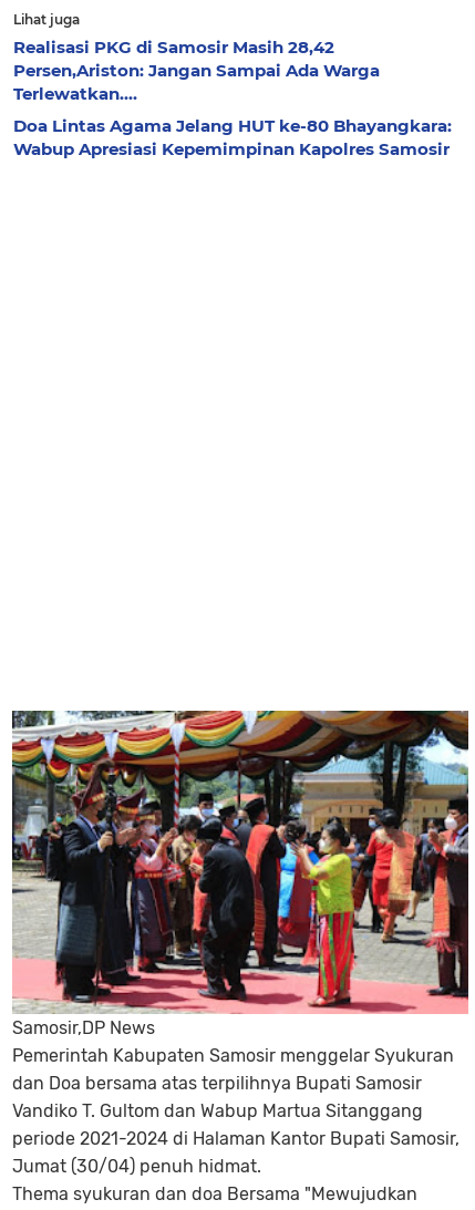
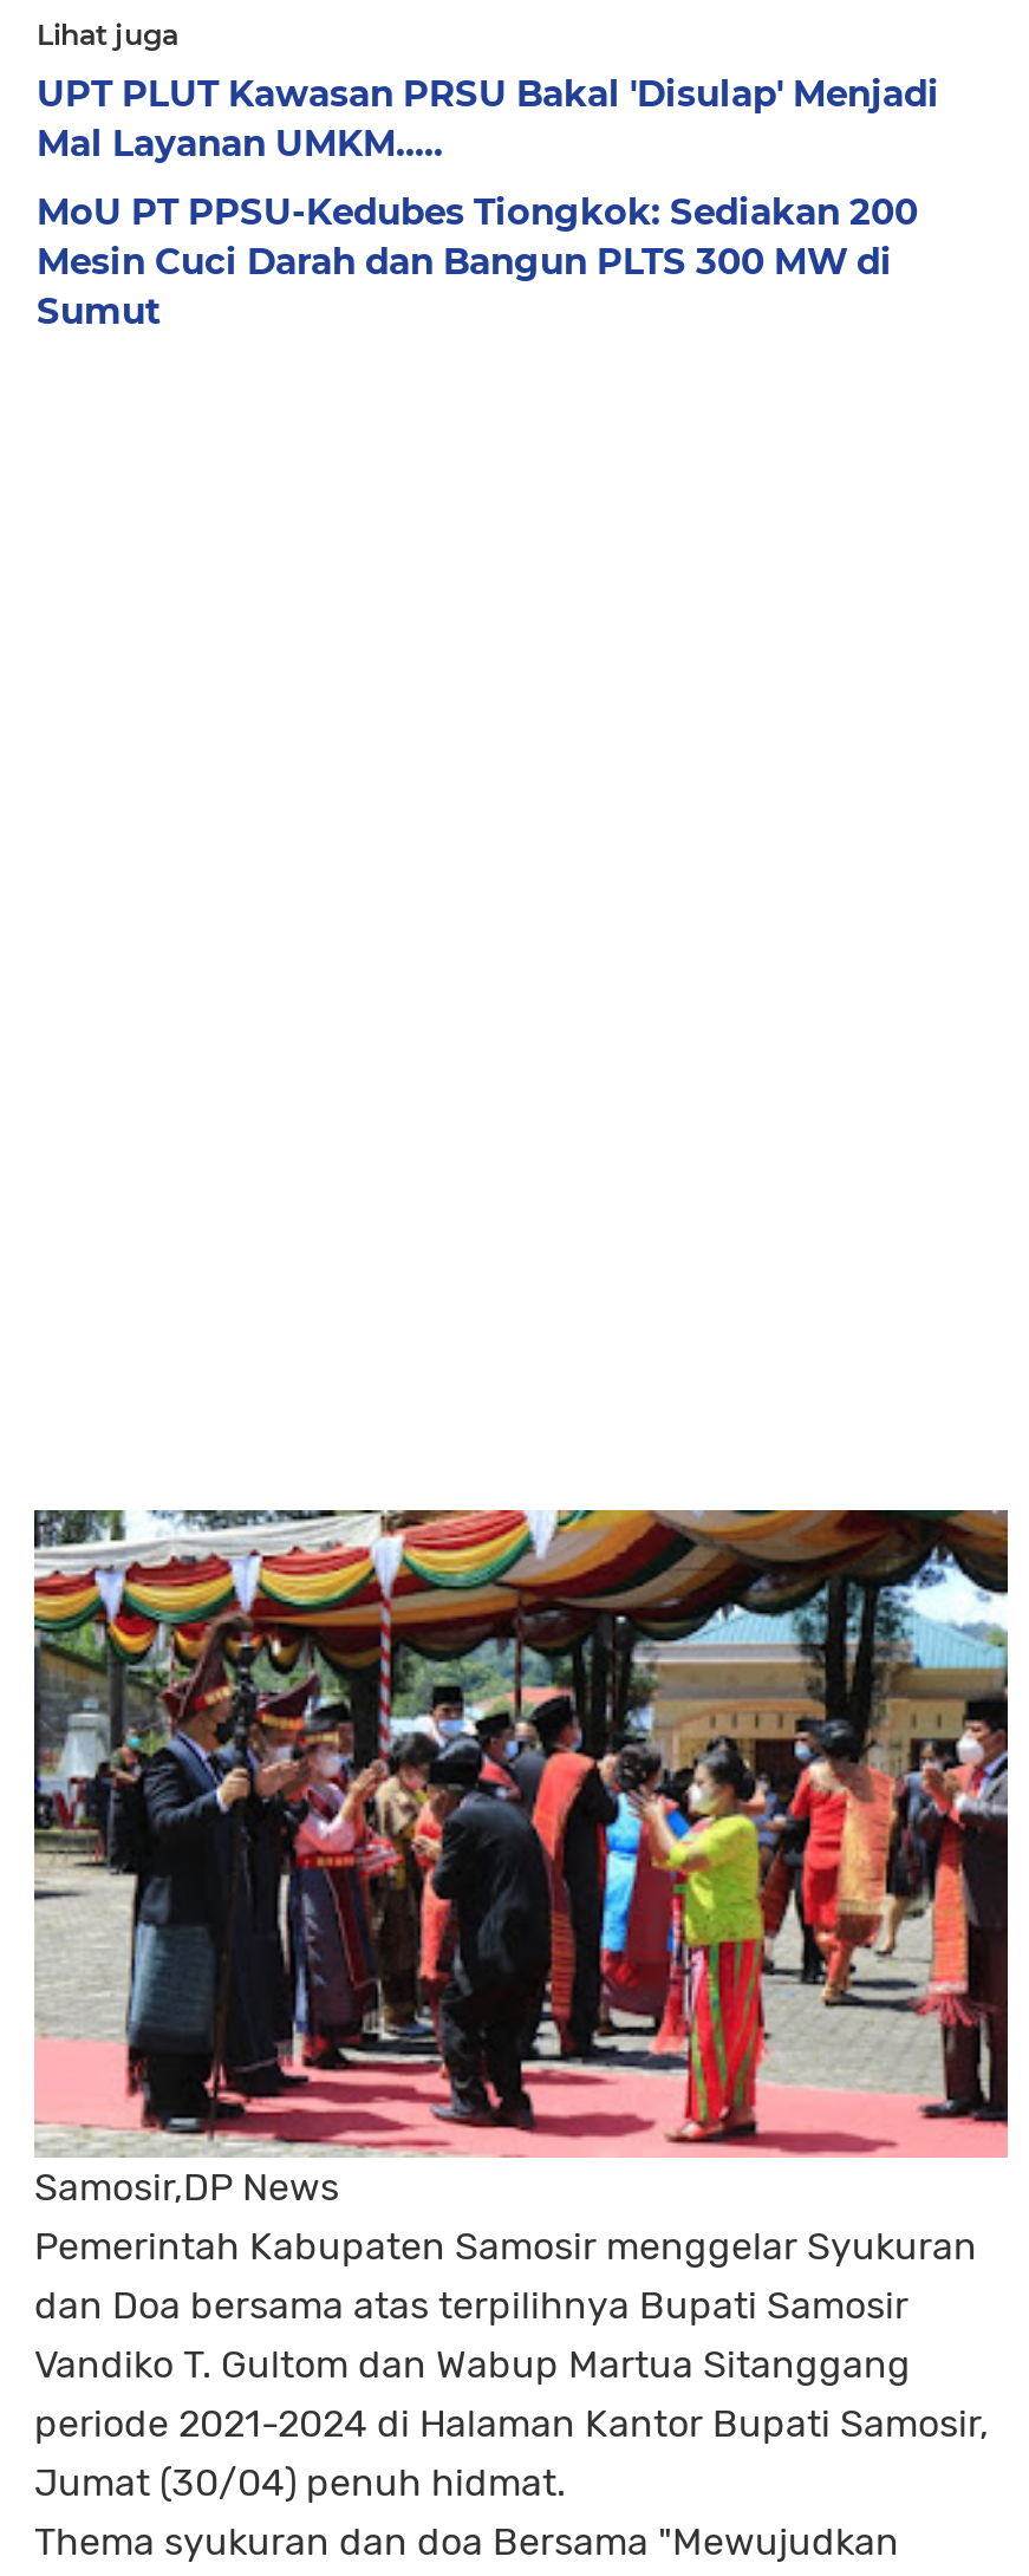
[13,37,380,104] Realisasi PKG di Samosir Masih 28,42 | Persen,Ariston: Jangan Sampai Ada Warga | Terlewatkan.... -> [37,71,939,165] UPT PLUT Kawasan PRSU Bakal 'Disulap' Menjadi | Mal Layanan UMKM.....
[13,115,452,159] Doa Lintas Agama Jelang HUT ke-80 Bhayangkara: | Wabup Apresiasi Kepemimpinan Kapolres Samosir -> [37,189,918,333] MoU PT PPSU-Kedubes Tiongkok: Sediakan 200 | Mesin Cuci Darah dan Bangun PLTS 300 MW di | Sumut

